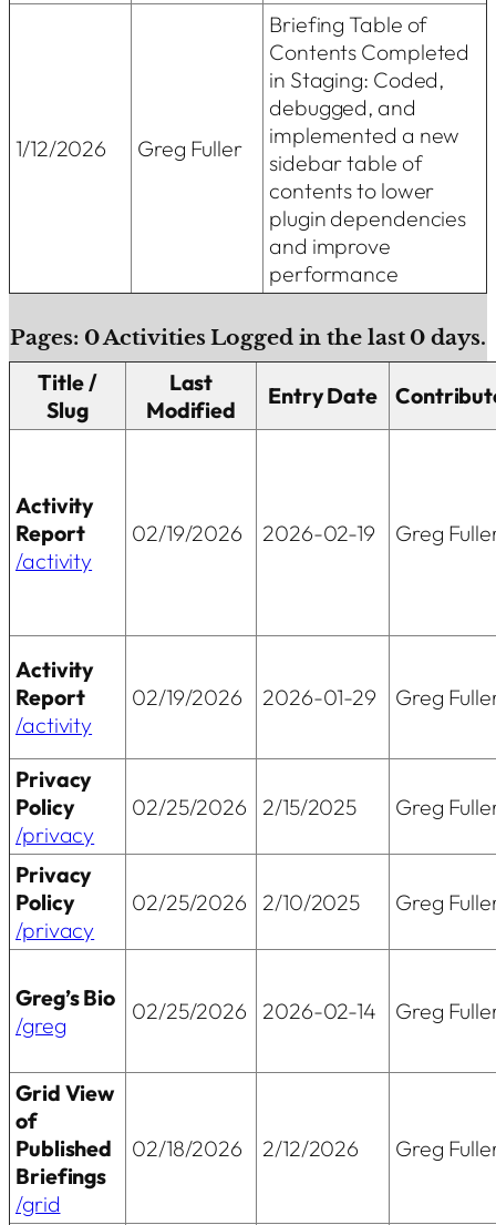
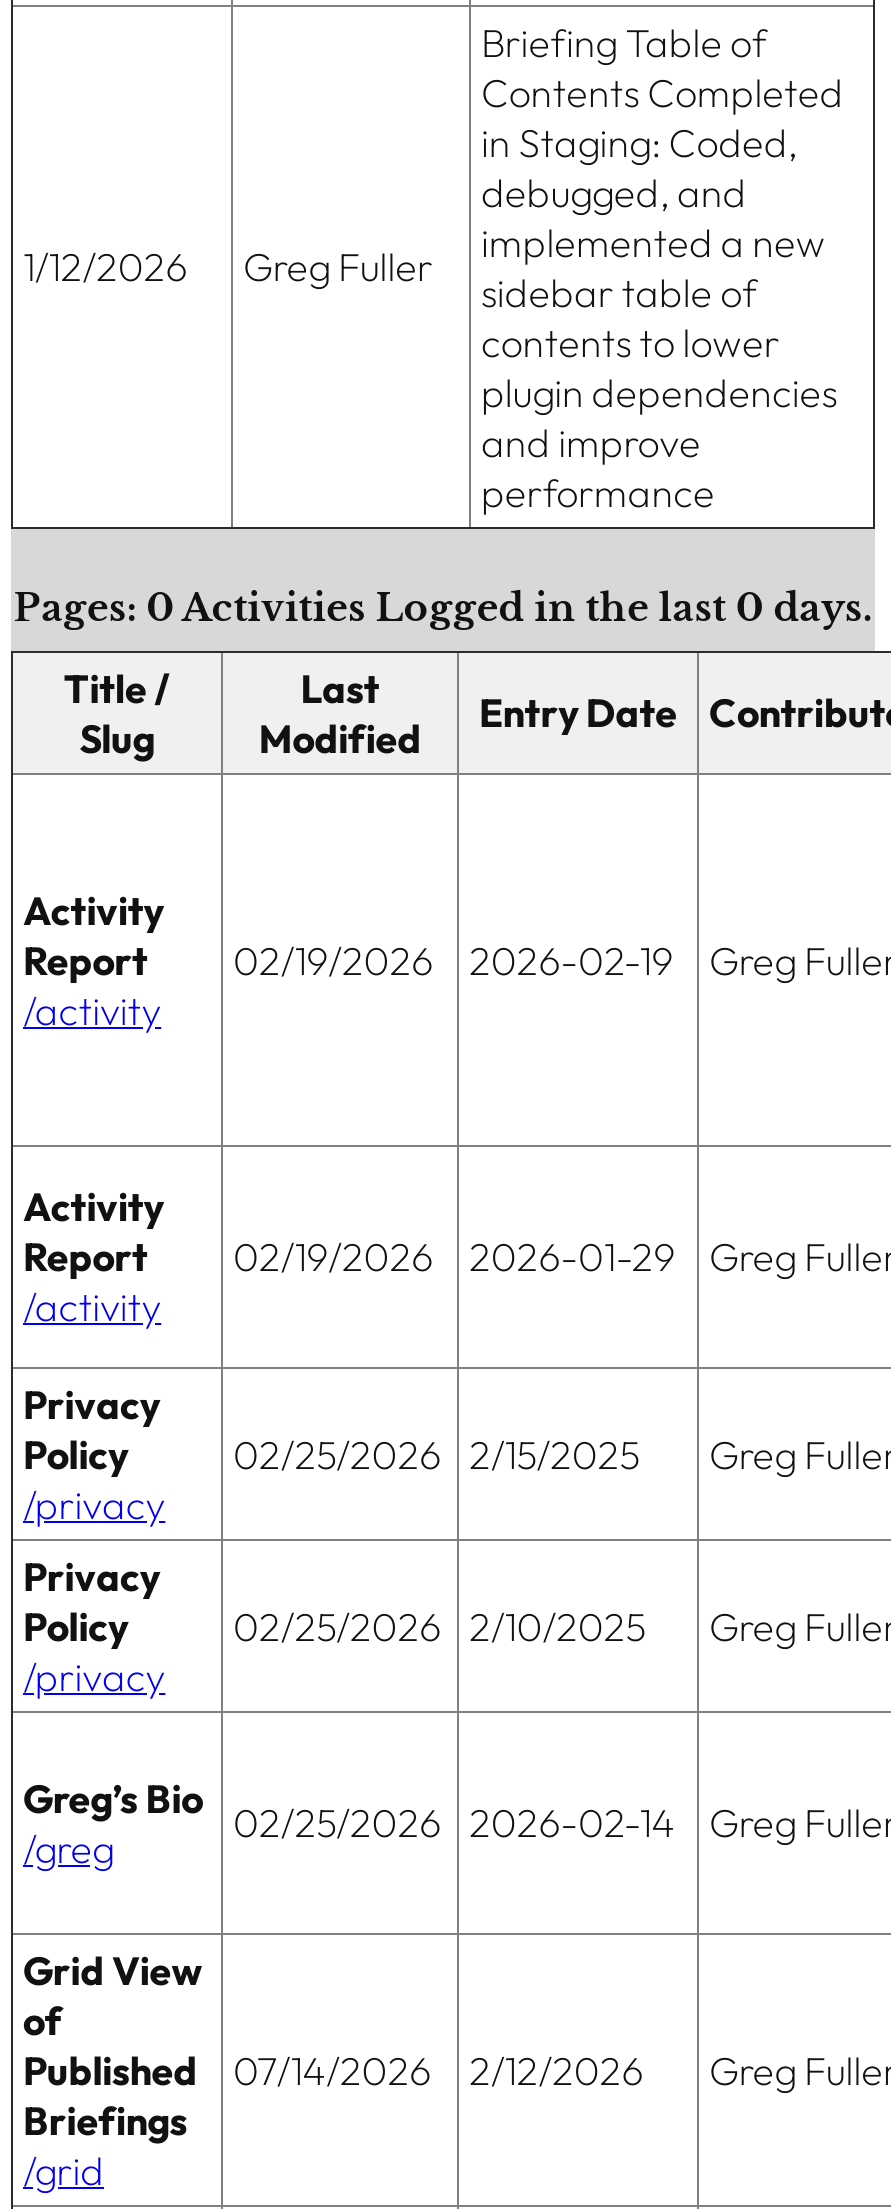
[132,1134,242,1162] 02/18/2026 -> [233,2045,431,2095] 07/14/2026

